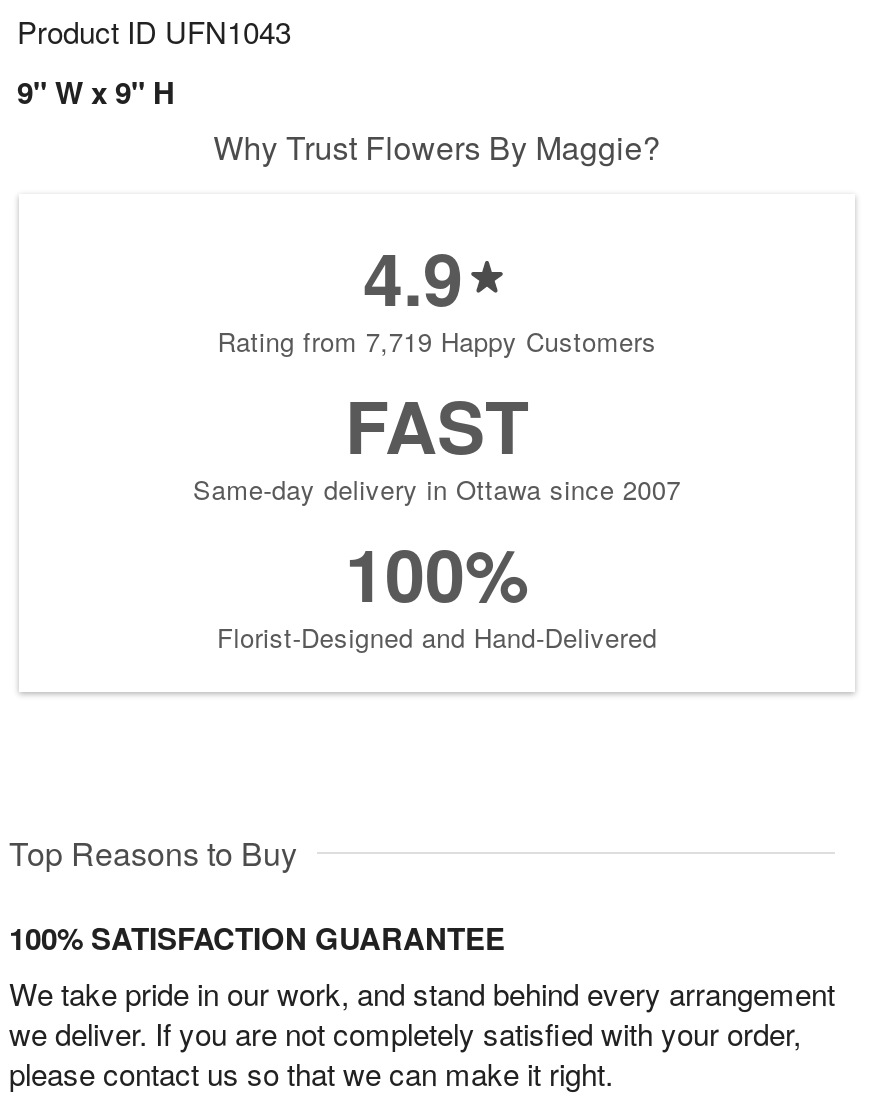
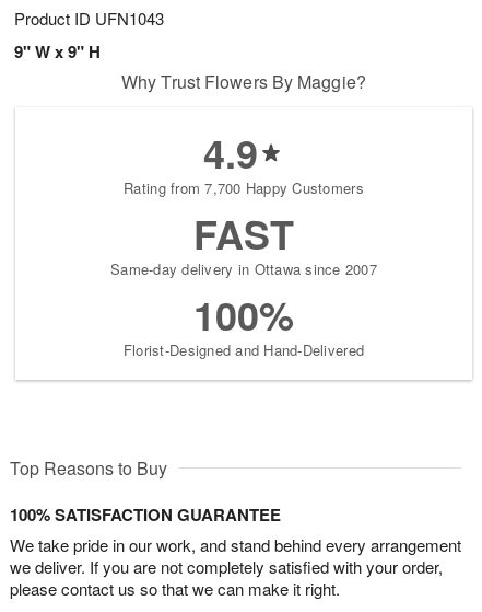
[217,323,657,361] Rating from 7,719 Happy Customers -> [124,178,364,199] Rating from 7,700 Happy Customers

